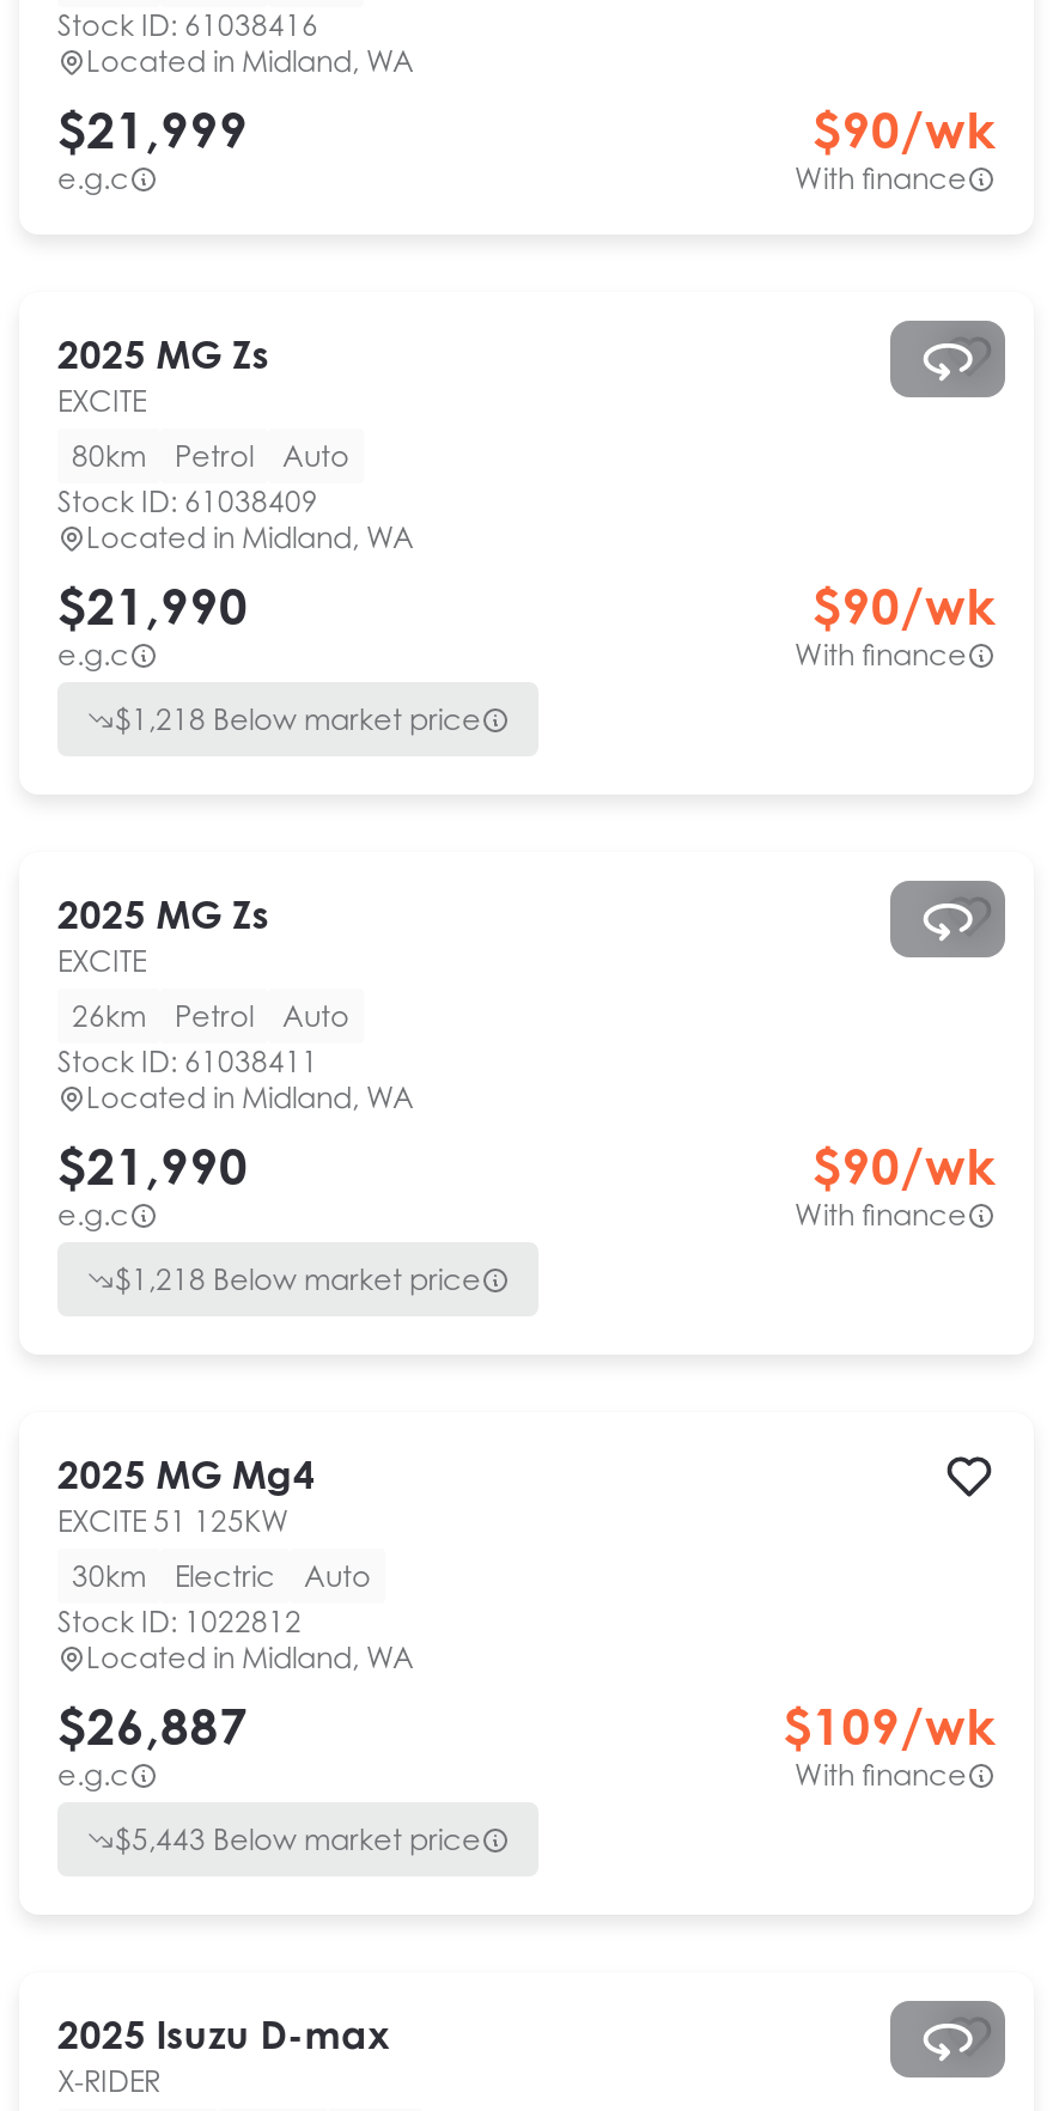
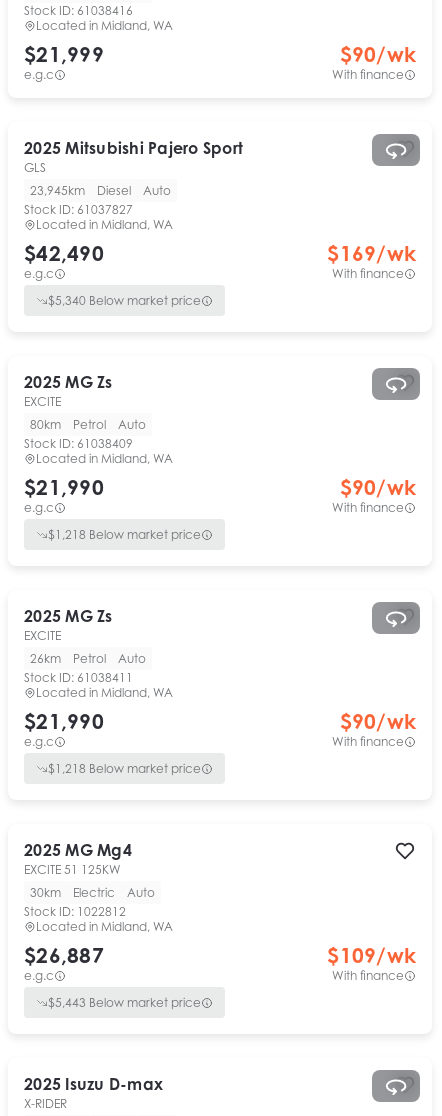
none -> [24,138,243,281] 2025 Mitsubishi Pajero Sport | GLS | 23,945km | Diesel | Auto | Stock ID: 61037827 | Located in Midland, WA | $42,490 | e.g.c
none -> [48,240,416,308] $169/wk | With finance | $5,340 Below market price

